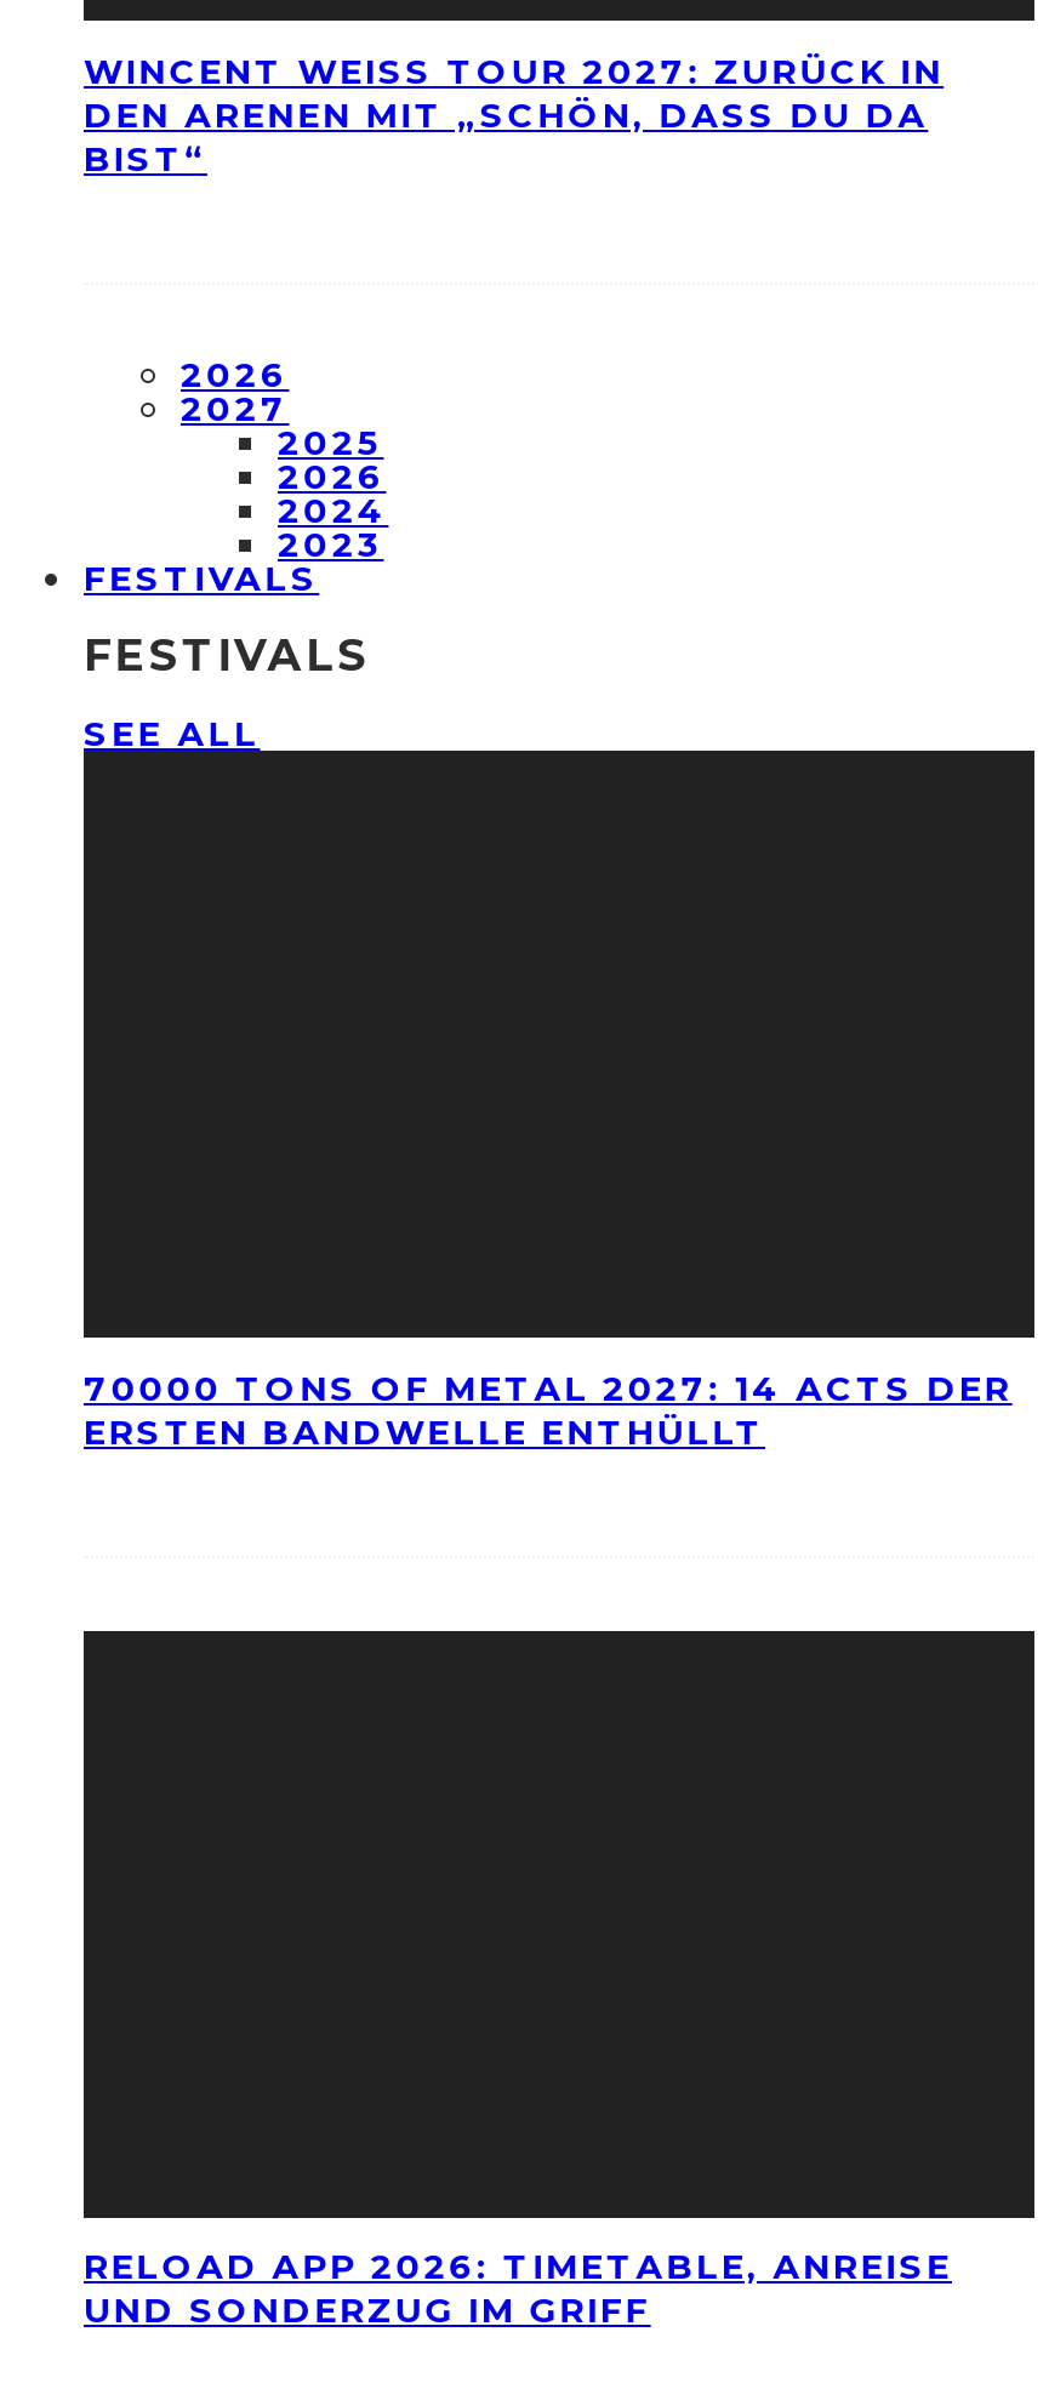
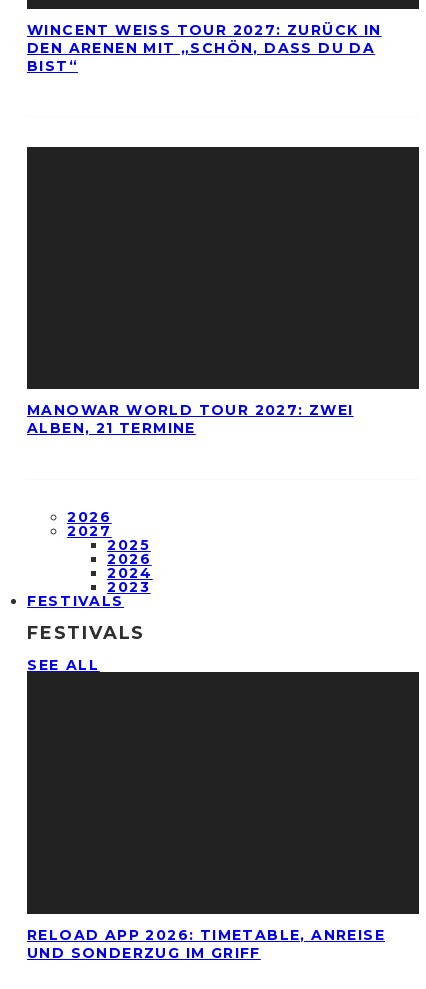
none -> [27,401,354,437] MANOWAR WORLD TOUR 2027: ZWEI | ALBEN, 21 TERMINE
moved [84,351,389,756] -> [27,508,153,674]: 2026 | 2027 | 2025 | ... | FESTIVALS | SEE ALL
[84,1366,1012,1454] 70000 TONS OF METAL 2027: 14 ACTS DER | ERSTEN BANDWELLE ENTHÜLLT -> none

